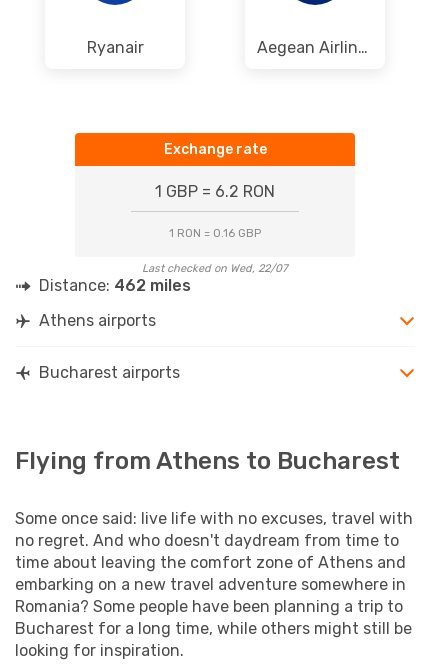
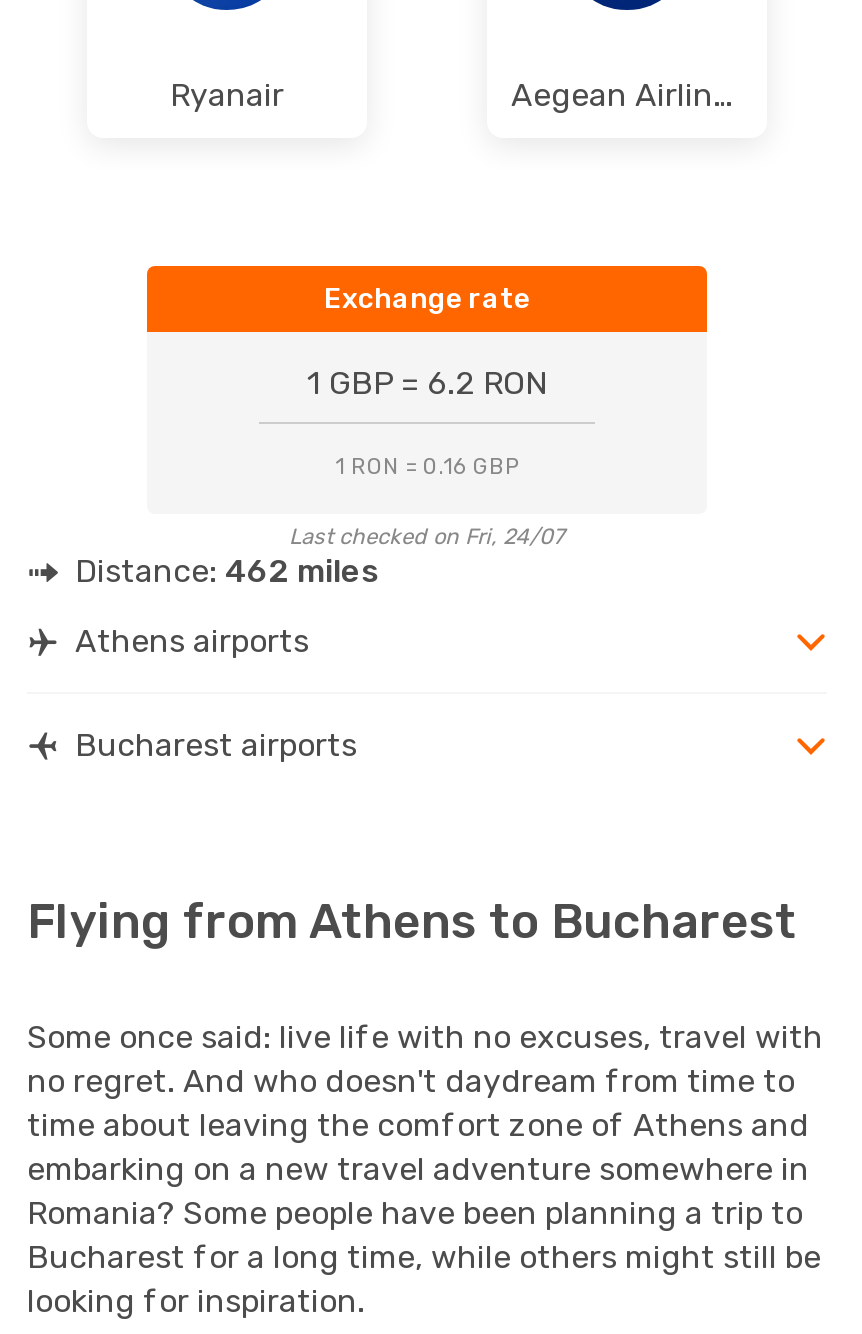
[142,262,288,275] Last checked on Wed, 22/07 -> [289,524,565,550] Last checked on Fri, 24/07

